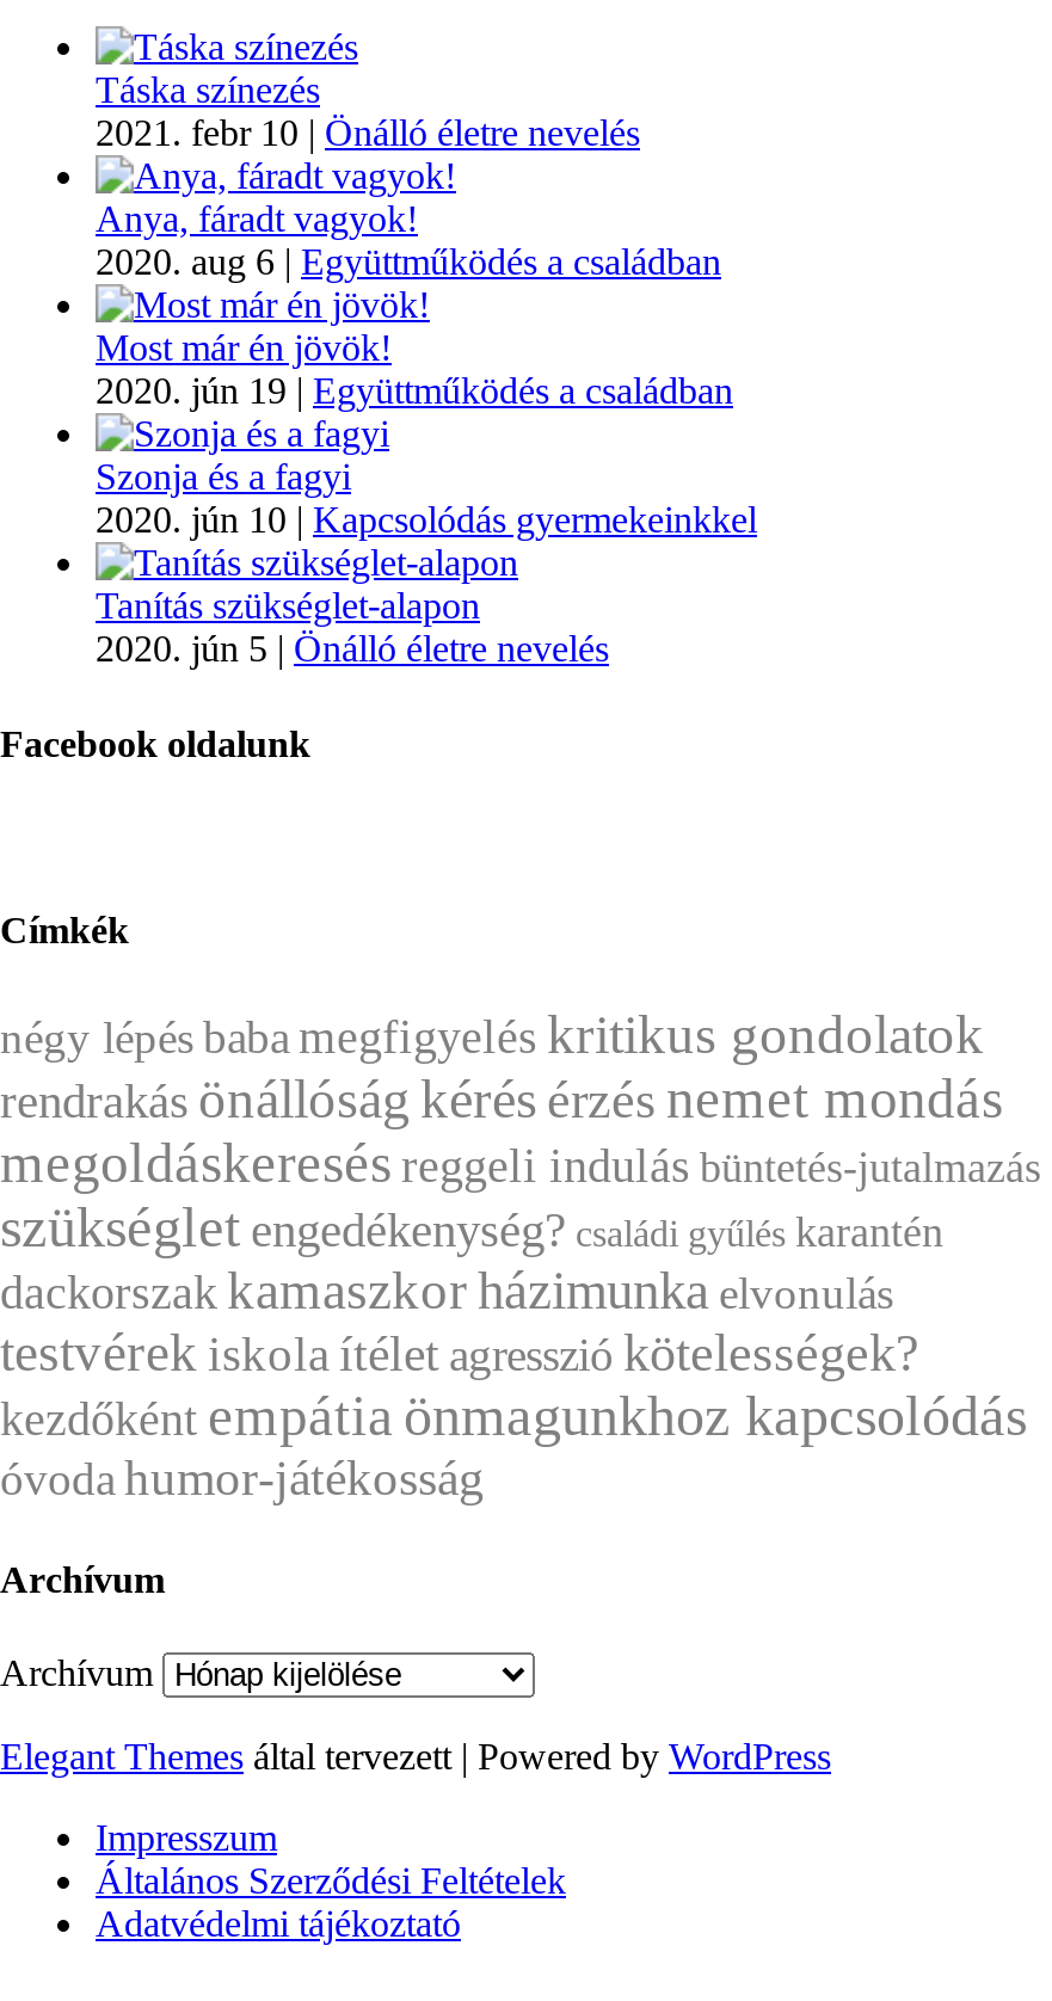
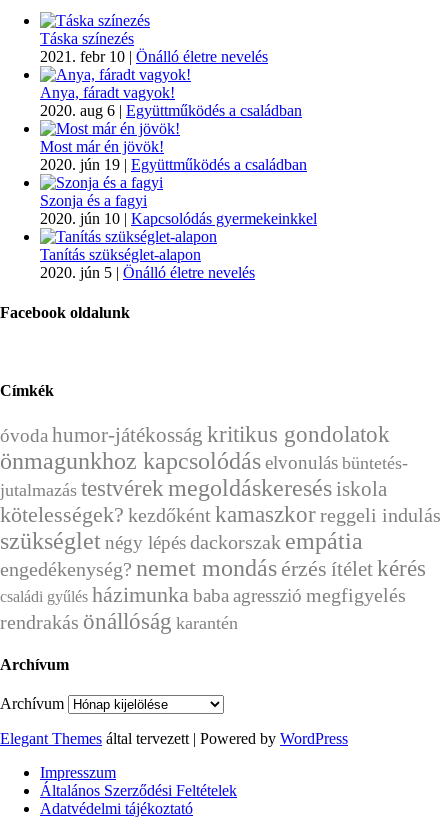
[0,1004,1041,1506] négy lépés baba megfigyelés kritikus gondolatok | rendrakás önállóság kérés érzés nemet mondás | megoldáskeresés reggeli indulás büntetés-jutalmazás | szükséglet engedékenység? családi gyűlés karantén | dackorszak kamaszkor házimunka elvonulás | testvérek iskola ítélet agresszió kötelességek? | kezdőként empátia önmagunkhoz kapcsolódás | óvoda humor-játékosság -> [0,421,441,633] óvoda humor-játékosság kritikus gondolatok | önmagunkhoz kapcsolódás elvonulás büntetés- | jutalmazás testvérek megoldáskeresés iskola | kötelességek? kezdőként kamaszkor reggeli indulás | szükséglet négy lépés dackorszak empátia | engedékenység? nemet mondás érzés ítélet kérés | családi gyűlés házimunka baba agresszió megfigyelés | rendrakás önállóság karantén

